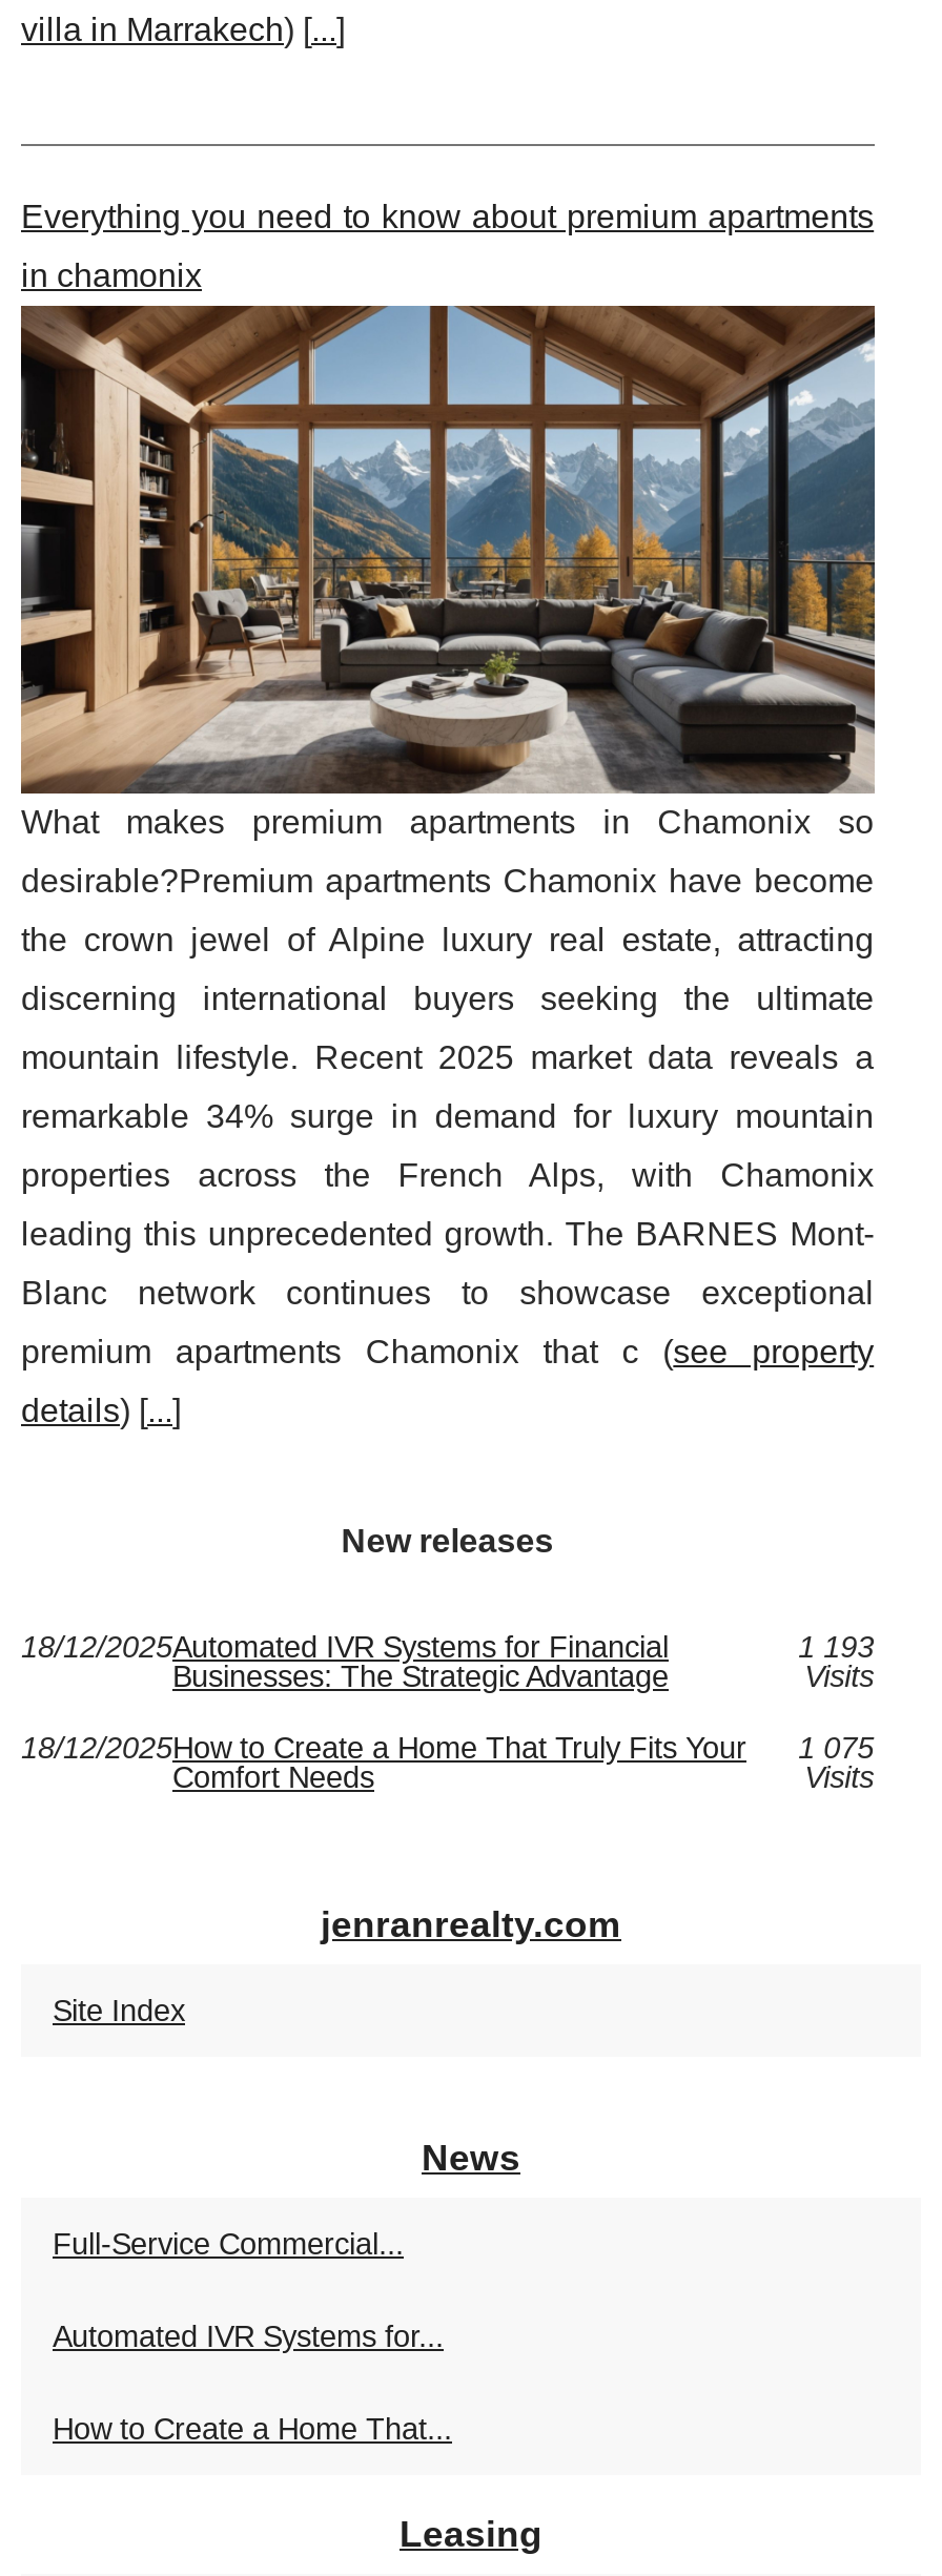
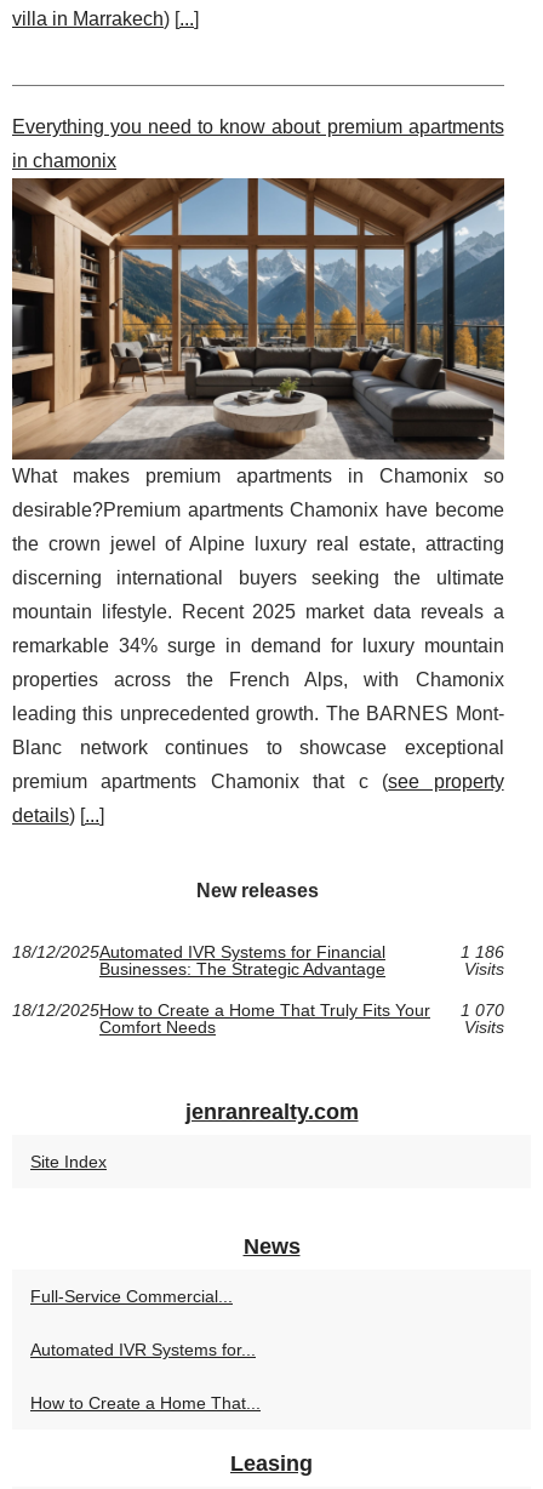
[798,1630,874,1663] 1 193 -> [460,942,504,961] 1 186
[21,1731,874,1764] 18/12/2025How to Create a Home That Truly Fits Your 1 075 -> [12,1000,504,1020] 18/12/2025How to Create a Home That Truly Fits Your 1 070

